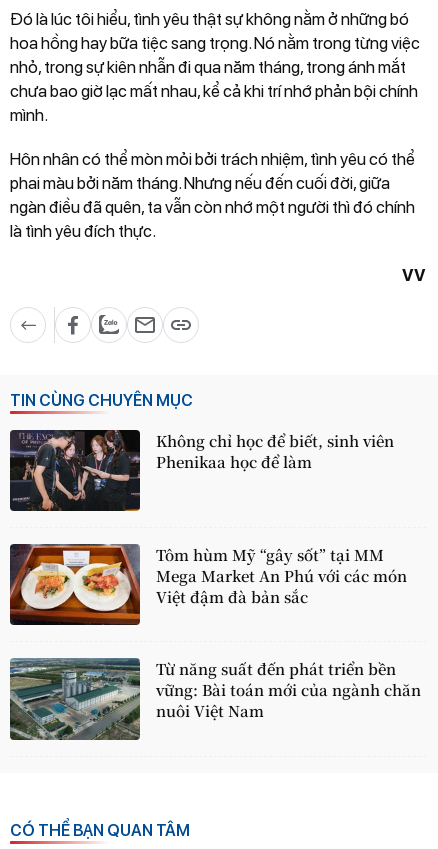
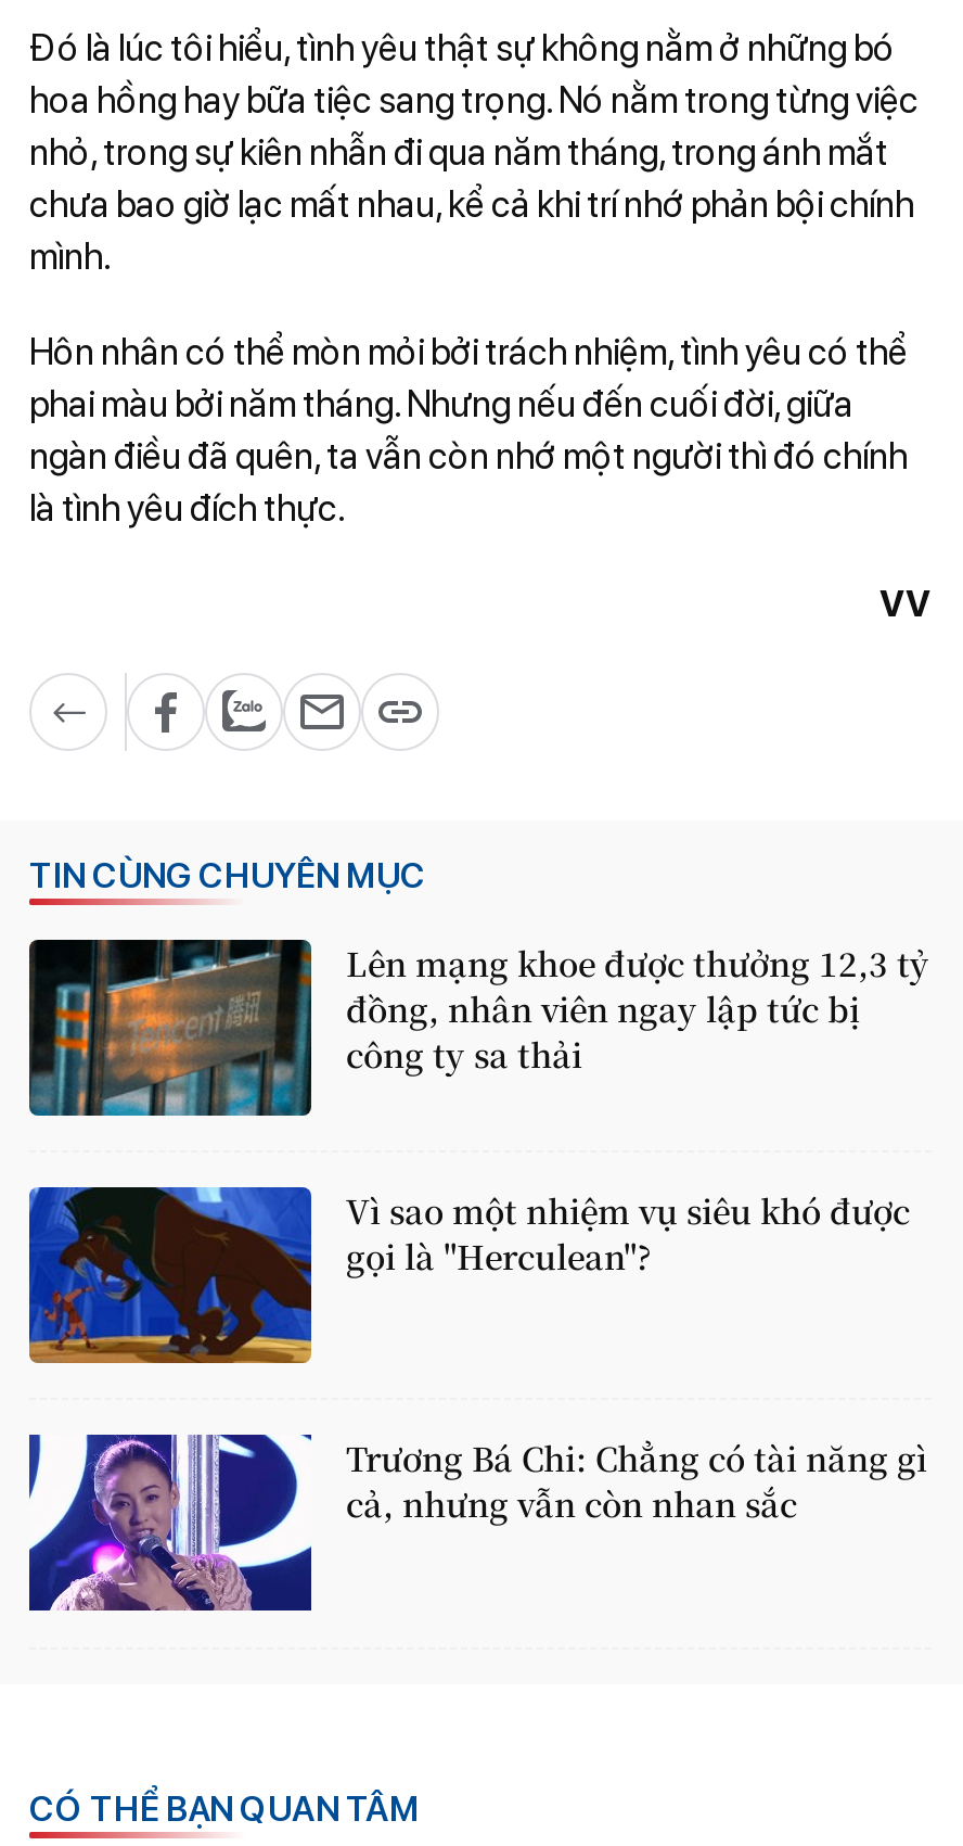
[9,429,394,512] [image] | Không chỉ học để biết, sinh viên | Phenikaa học để làm -> [29,938,929,1118] [image] | Lên mạng khoe được thưởng 12,3 tỷ | đồng, nhân viên ngay lập tức bị | công ty sa thải
[9,543,407,626] [image] | Tôm hùm Mỹ “gây sốt” tại MM | Mega Market An Phú với các món | Việt đậm đà bản sắc -> [27,1185,910,1365] [image] | Vì sao một nhiệm vụ siêu khó được | gọi là "Herculean"?
[9,657,421,741] [image] | Từ năng suất đến phát triển bền | vững: Bài toán mới của ngành chăn | nuôi Việt Nam -> [27,1433,927,1613] [image] | Trương Bá Chi: Chẳng có tài năng gì | cả, nhưng vẫn còn nhan sắc

